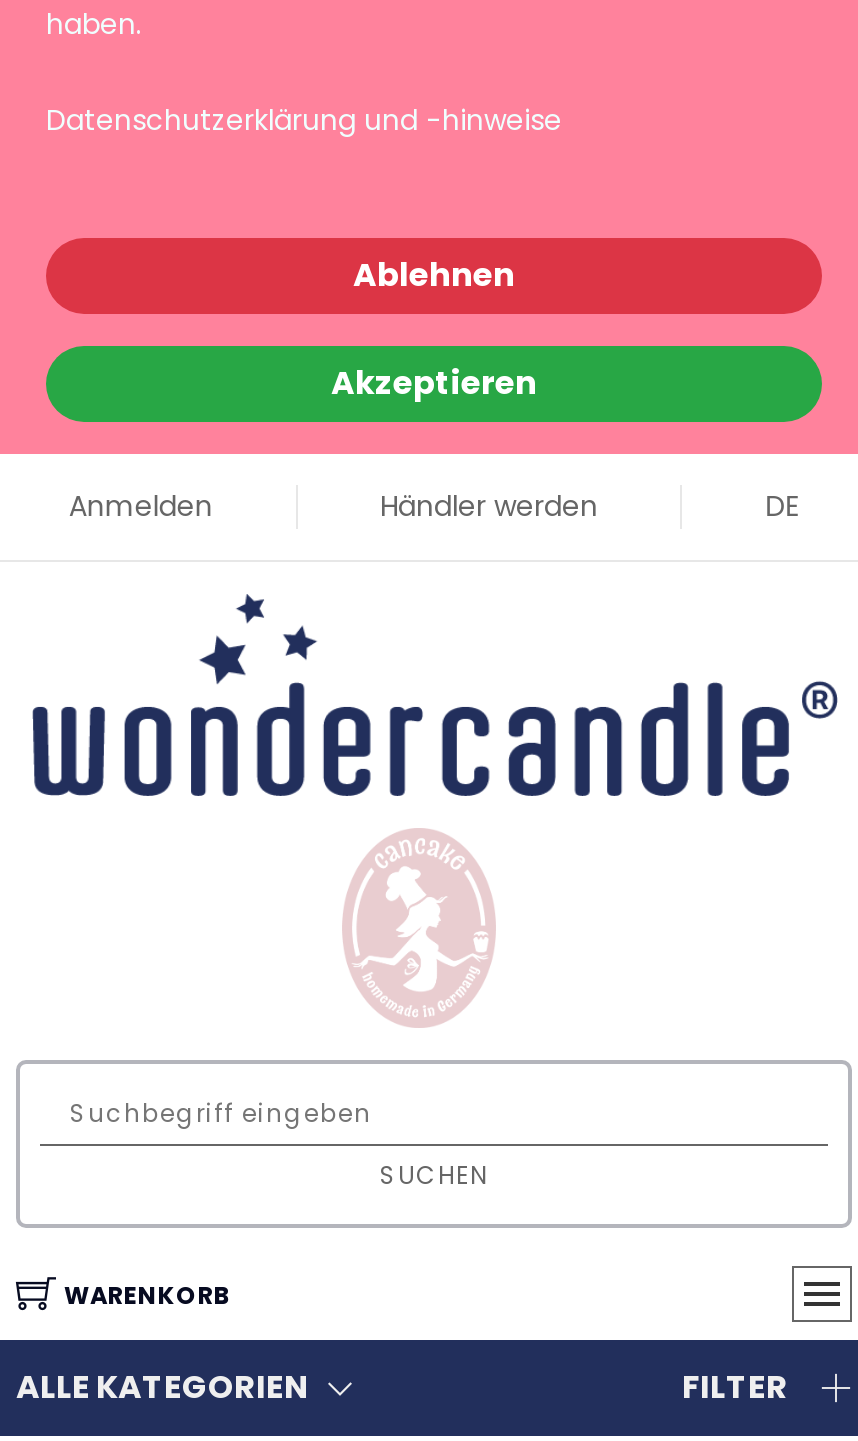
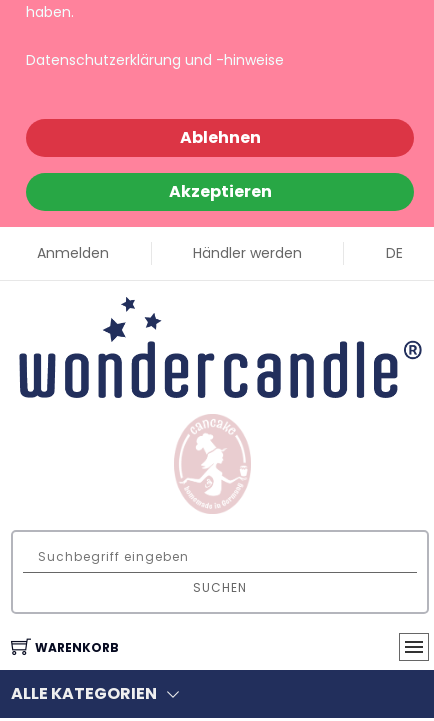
[682,1365,788,1411] FILTER -> none

